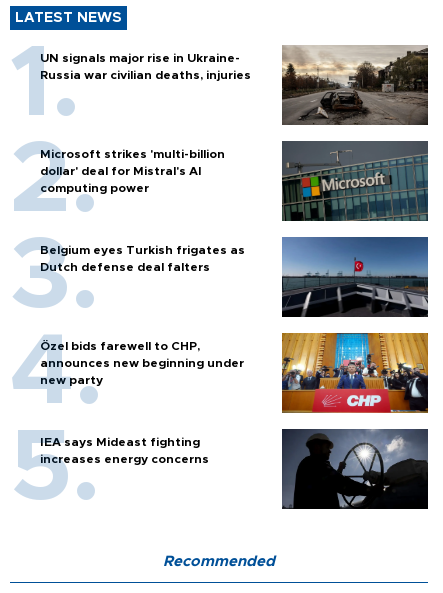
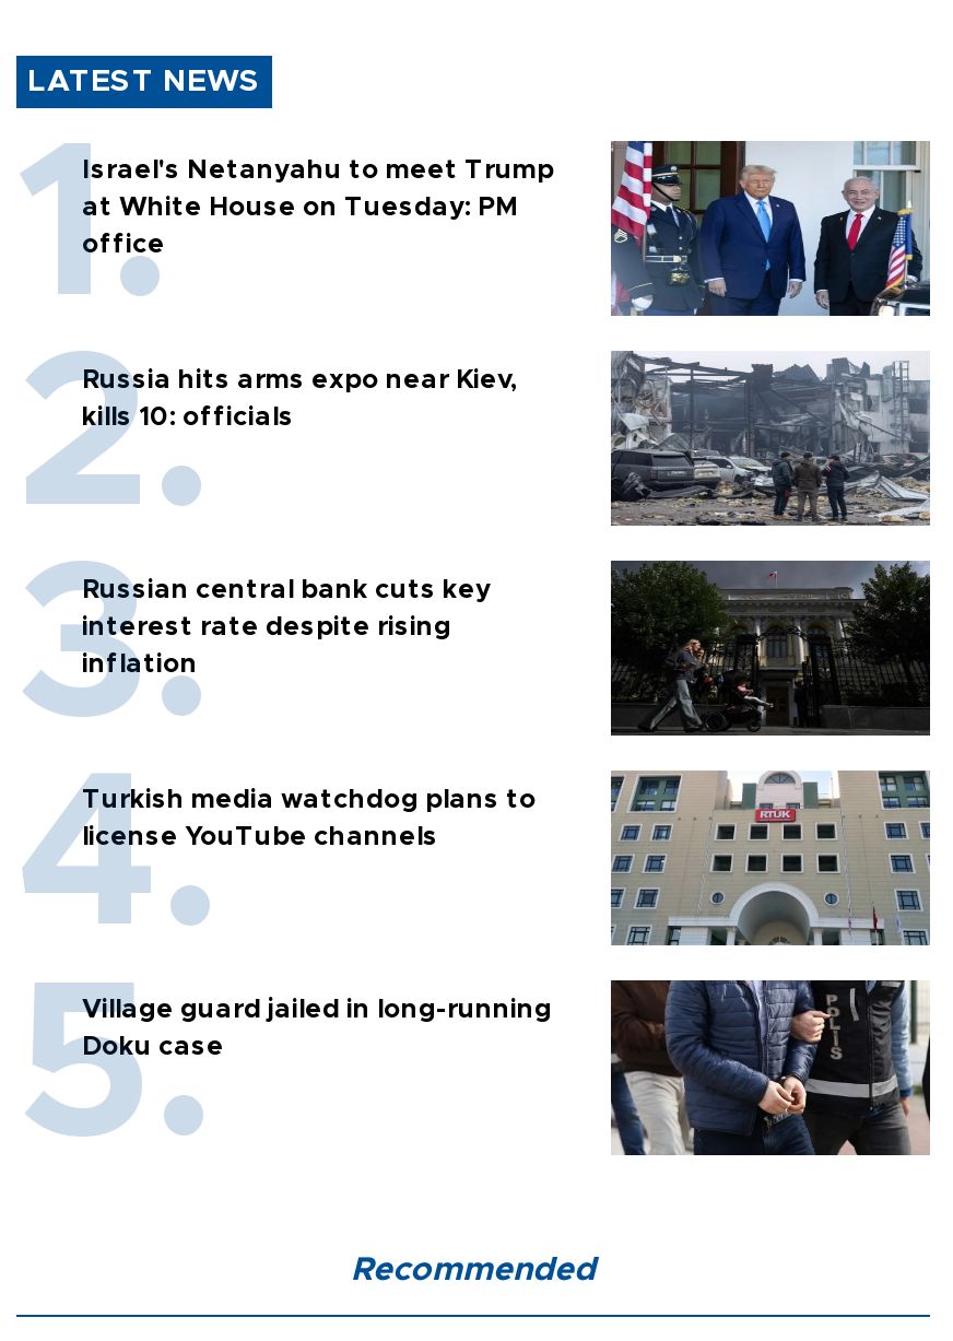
[40,45,428,126] [image] | UN signals major rise in Ukraine- | Russia war civilian deaths, injuries -> [82,139,930,316] [image] | Israel's Netanyahu to meet Trump | at White House on Tuesday: PM | office
[282,140,429,221] [image] -> [611,351,932,526] [image]
[40,148,225,194] Microsoft strikes 'multi-billion | dollar' deal for Mistral's AI | computing power -> [82,366,517,430] Russia hits arms expo near Kiev, | kills 10: officials
[281,236,429,316] [image] -> [609,558,932,736] [image]
[40,244,245,273] Belgium eyes Turkish frigates as | Dutch defense deal falters -> [82,576,491,677] Russian central bank cuts key | interest rate despite rising | inflation
[40,332,429,414] [image] | Özel bids farewell to CHP, | announces new beginning under | new party -> [82,768,932,948] [image] | Turkish media watchdog plans to | license YouTube channels
[281,428,429,510] [image] -> [611,978,932,1157] [image]
[40,436,209,465] IEA says Mideast fighting | increases energy concerns -> [82,996,552,1059] Village guard jailed in long-running | Doku case

